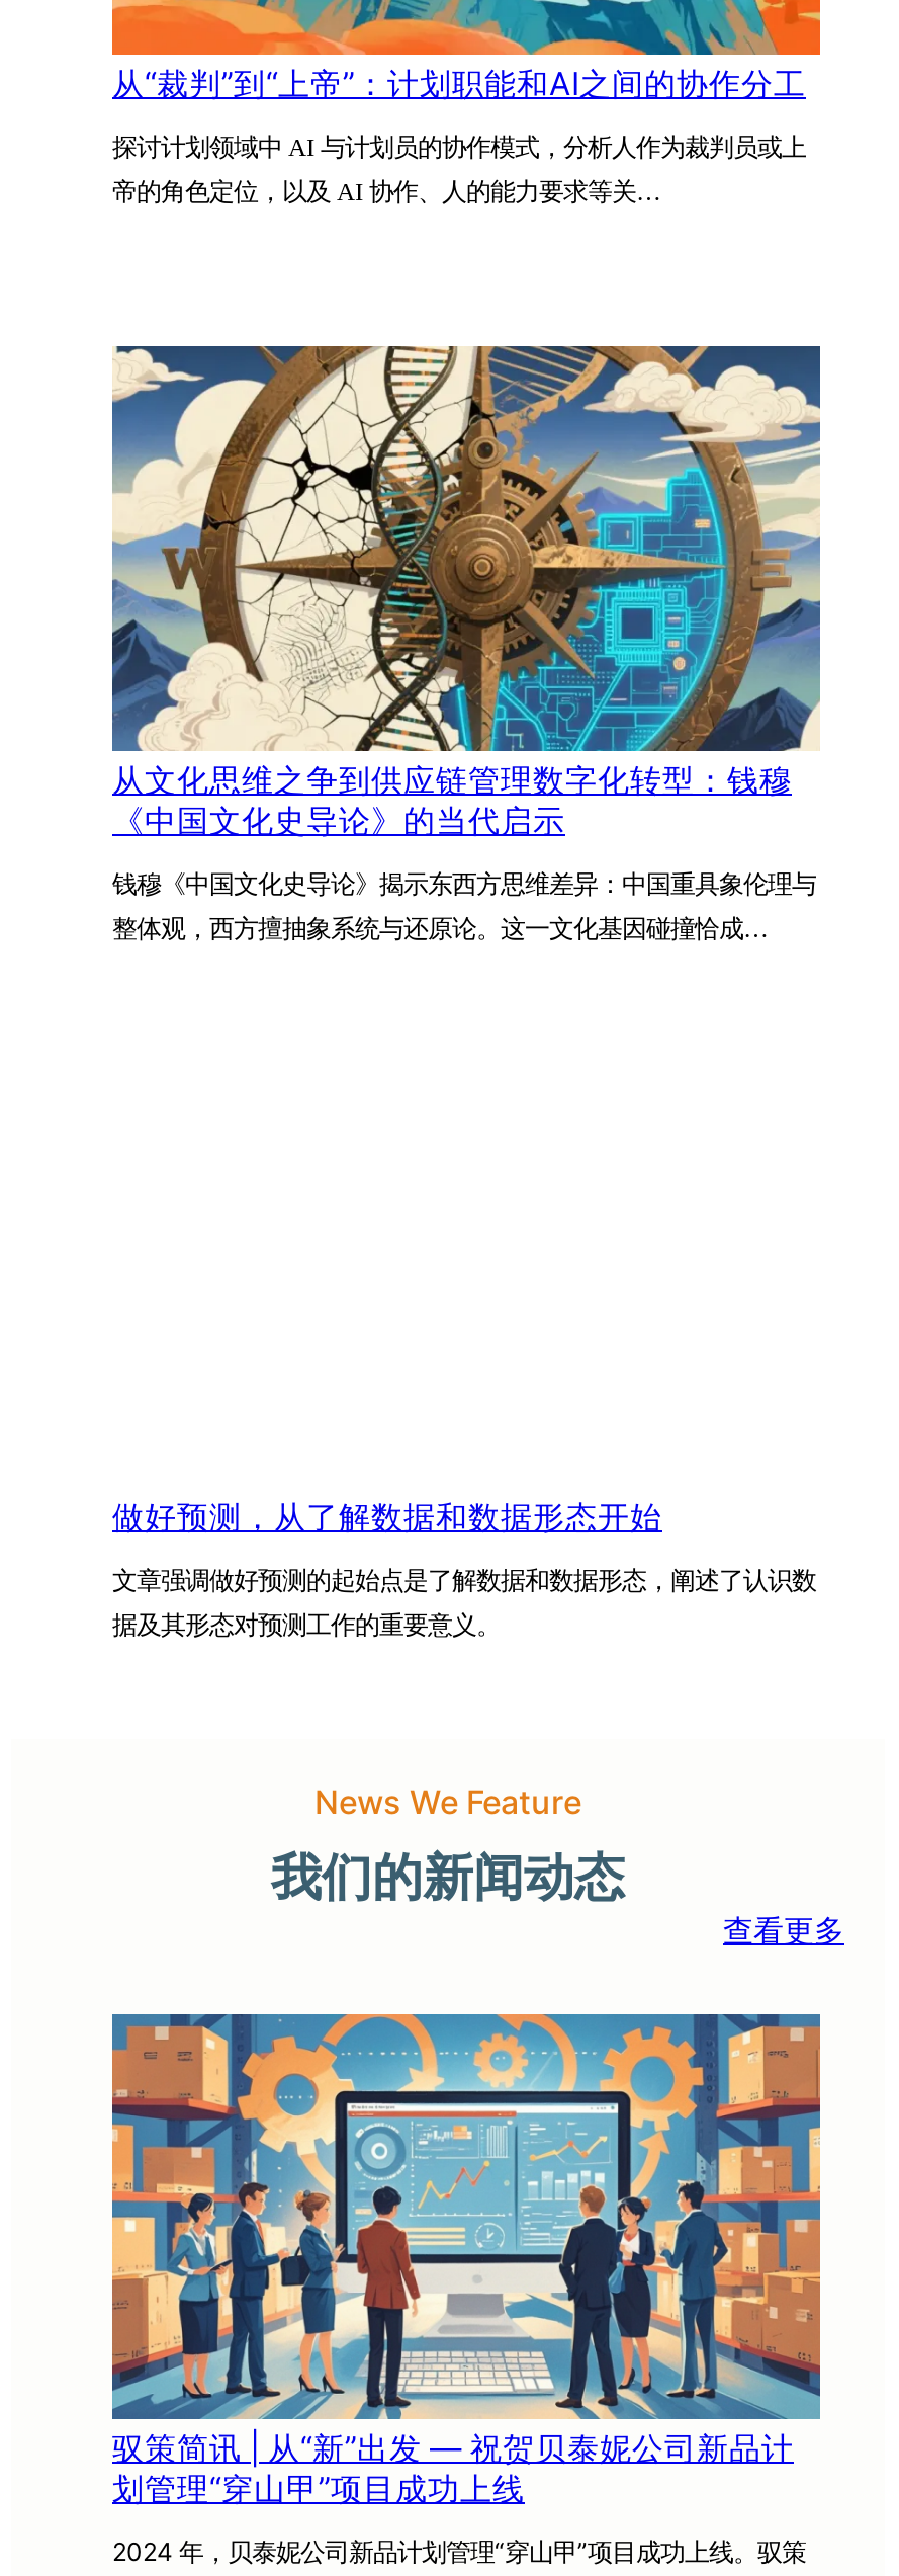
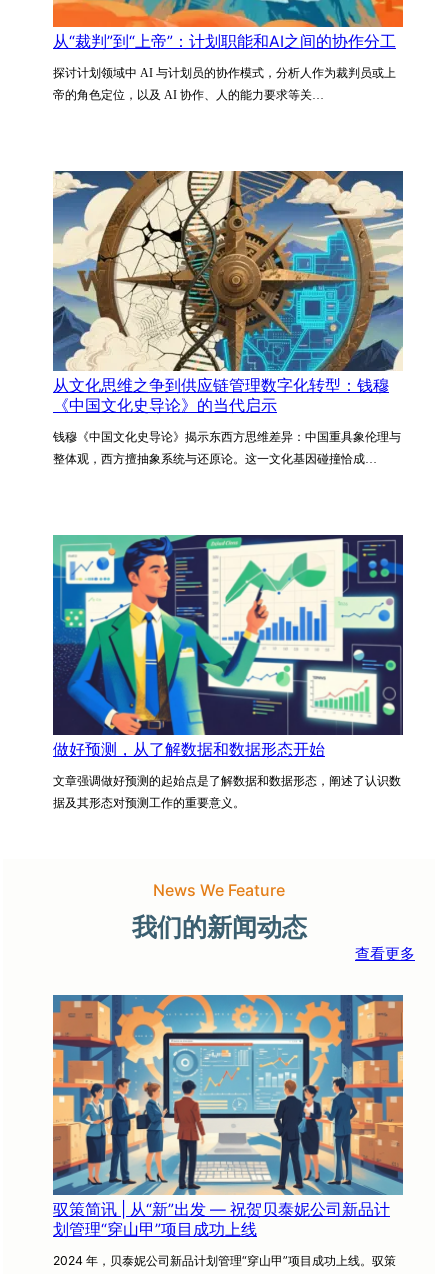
none -> [52,534,404,736] [image]

